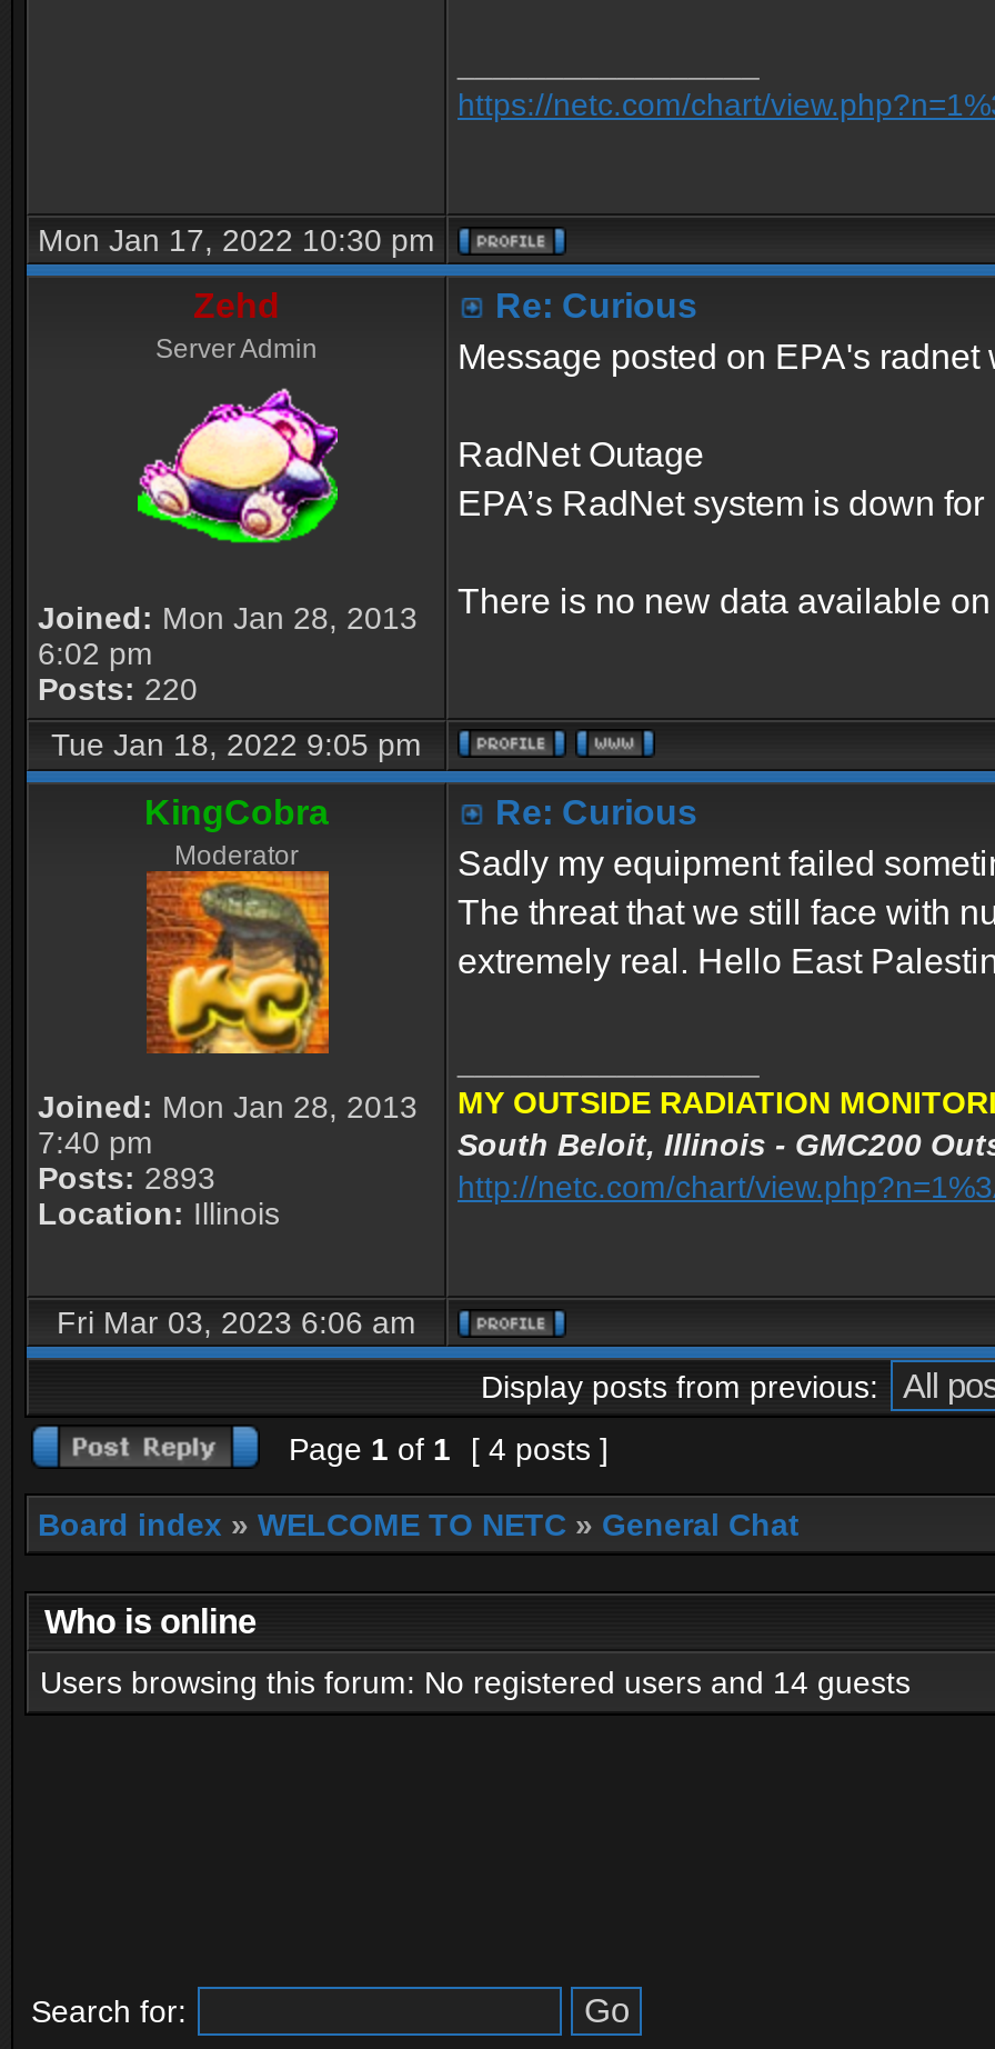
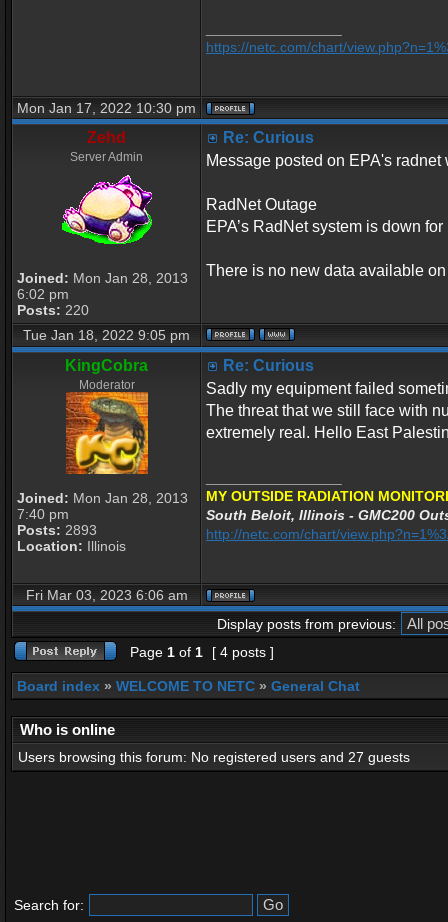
[40,1665,911,1700] Users browsing this forum: No registered users and 14 guests -> [18,749,410,765] Users browsing this forum: No registered users and 27 guests

